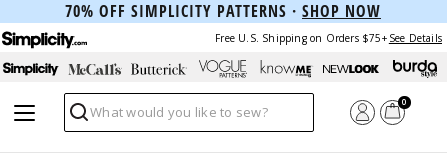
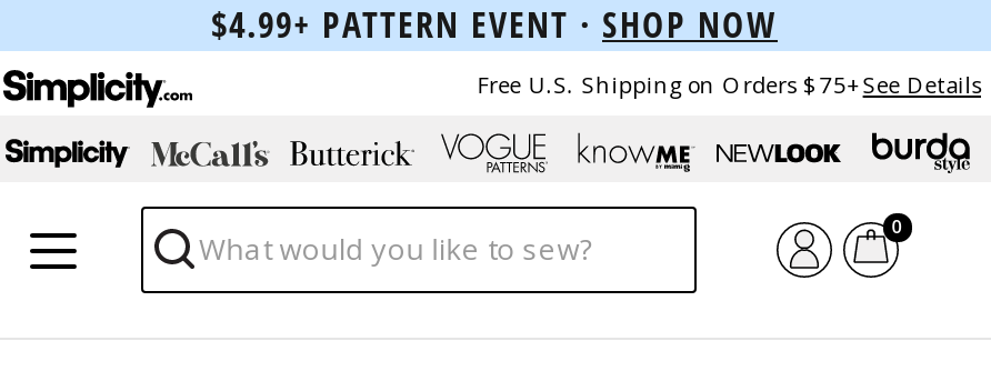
[65,0,381,22] 70% OFF SIMPLICITY PATTERNS · SHOP NOW -> [211,0,778,49] $4.99+ PATTERN EVENT · SHOP NOW

